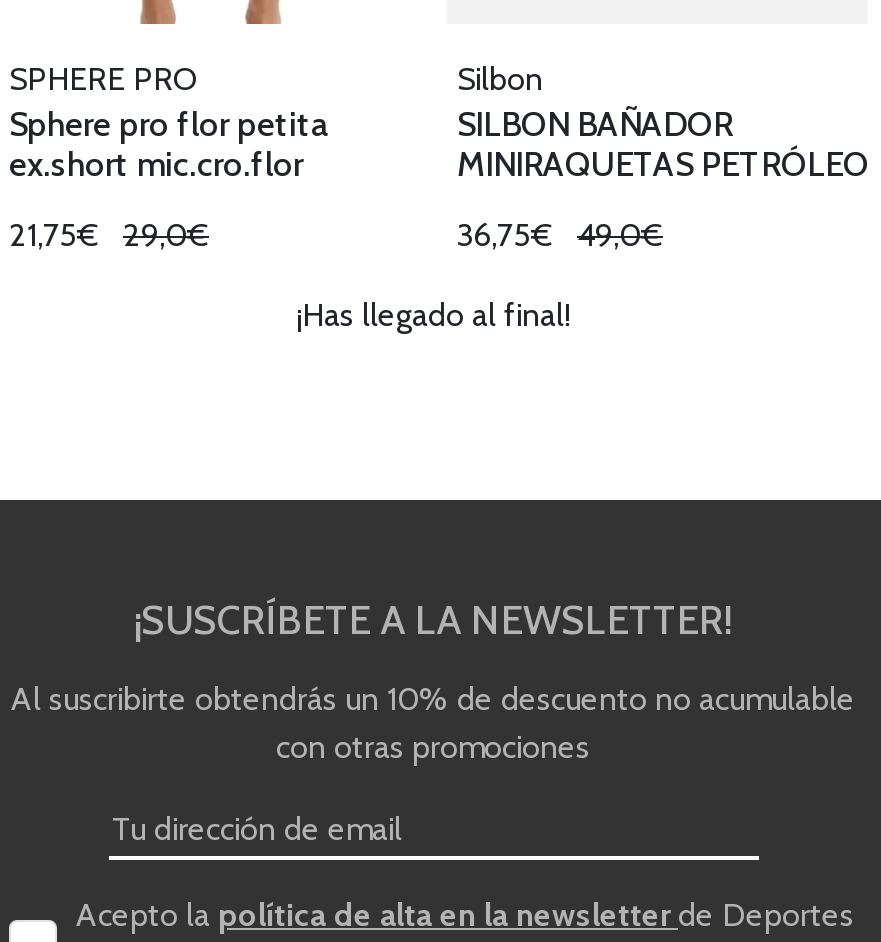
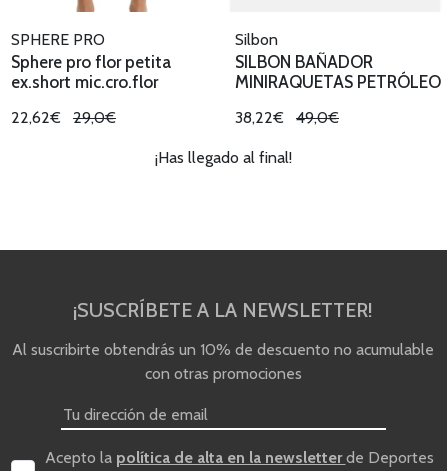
[9,217,209,255] 21,75€ 29,0€ -> [11,108,116,127] 22,62€ 29,0€
[457,217,663,255] 36,75€ 49,0€ -> [235,108,339,127] 38,22€ 49,0€

